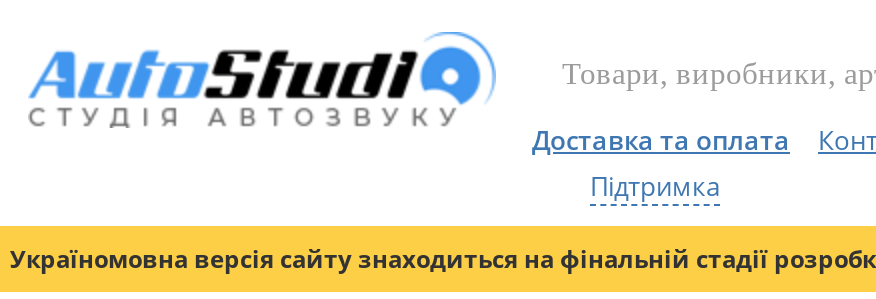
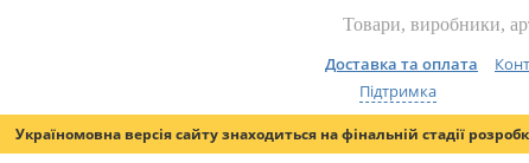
[28,30,498,128] [image] -> none

